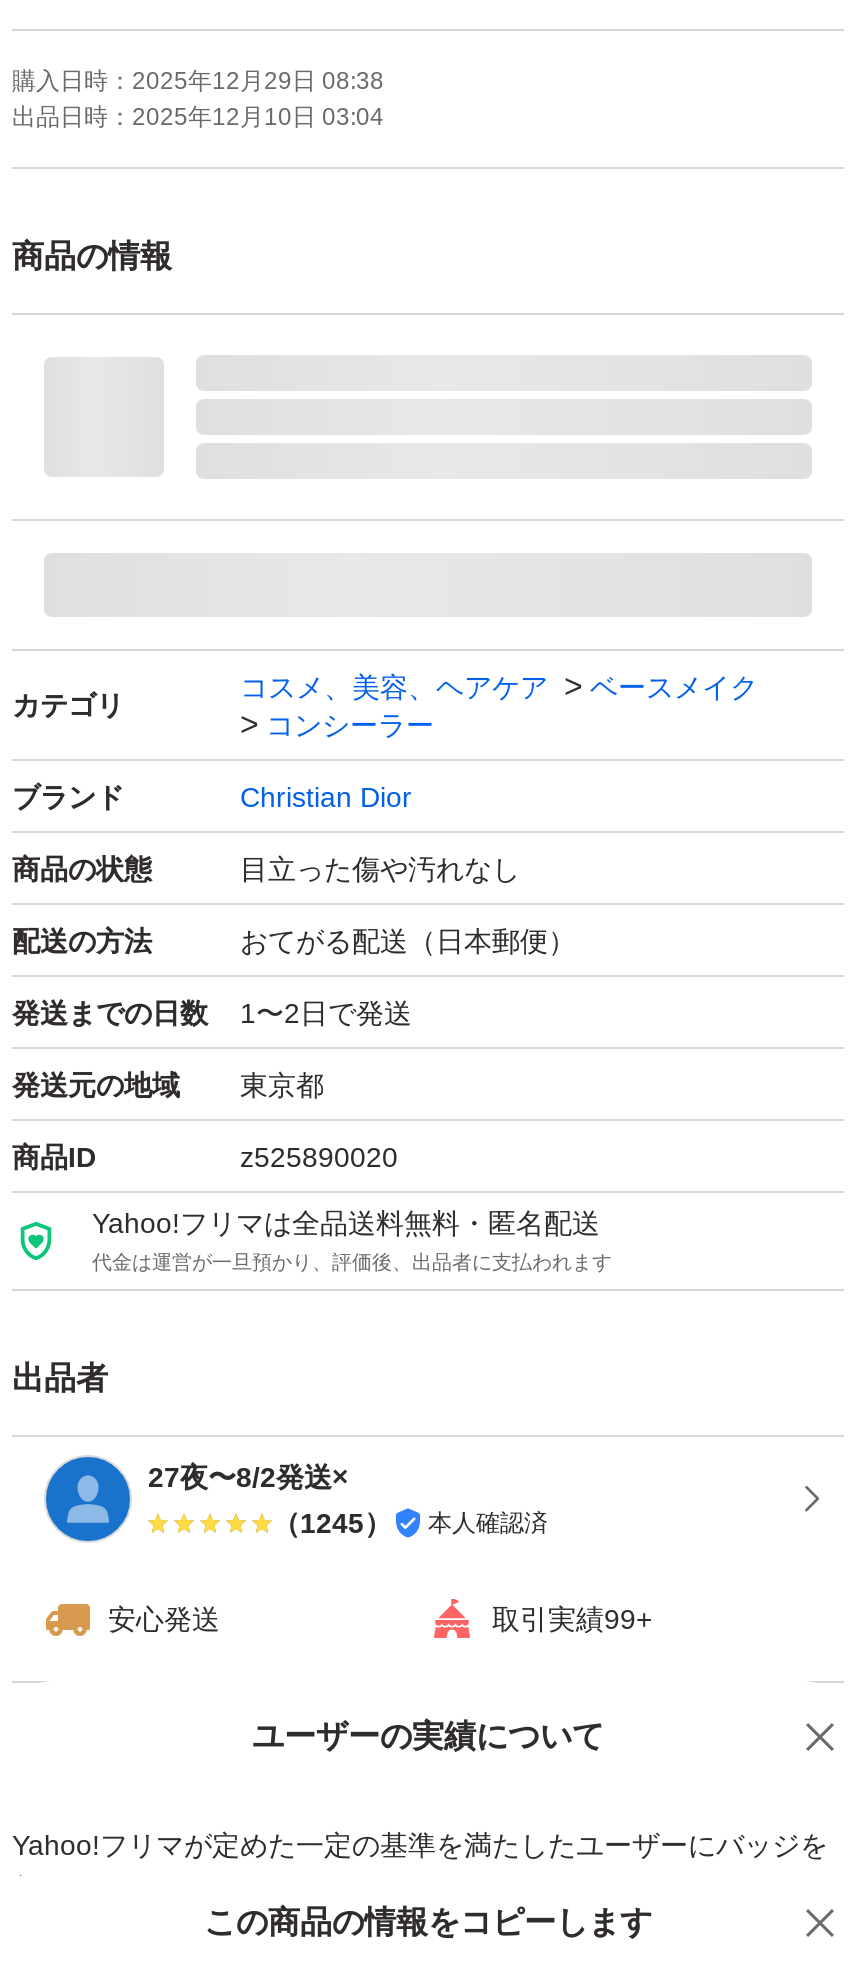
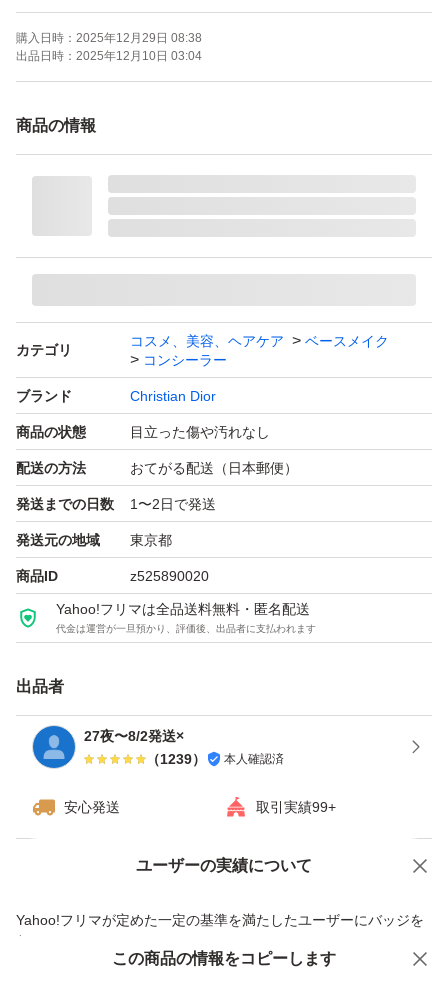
[272,1507,548,1539] （1245） 本人確認済 -> [146,751,284,767] （1239） 本人確認済

